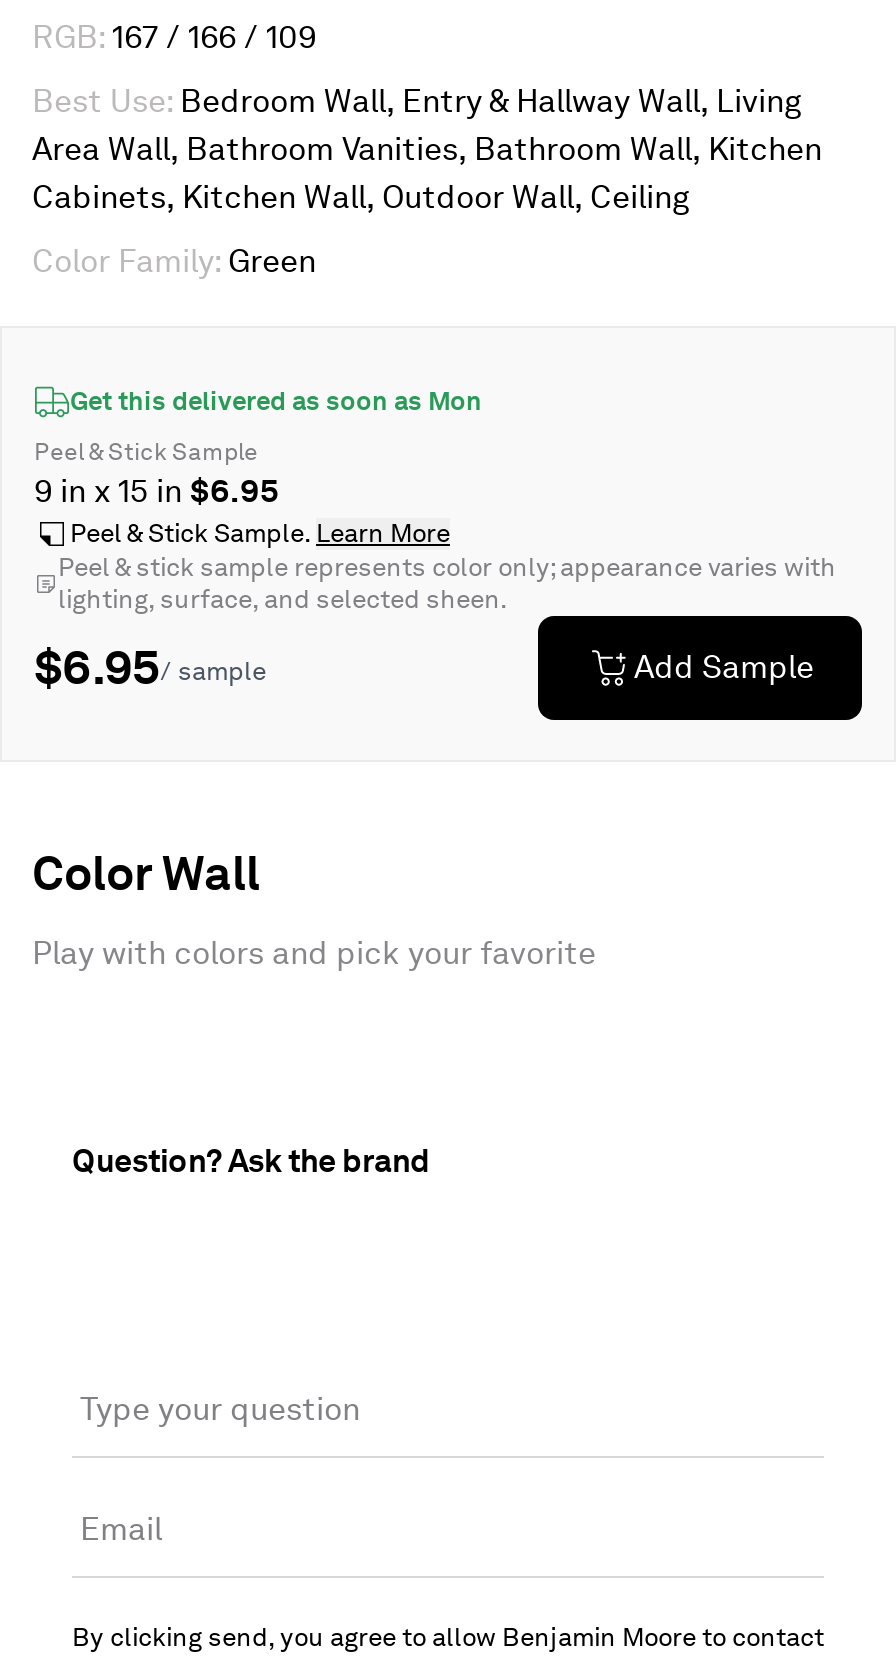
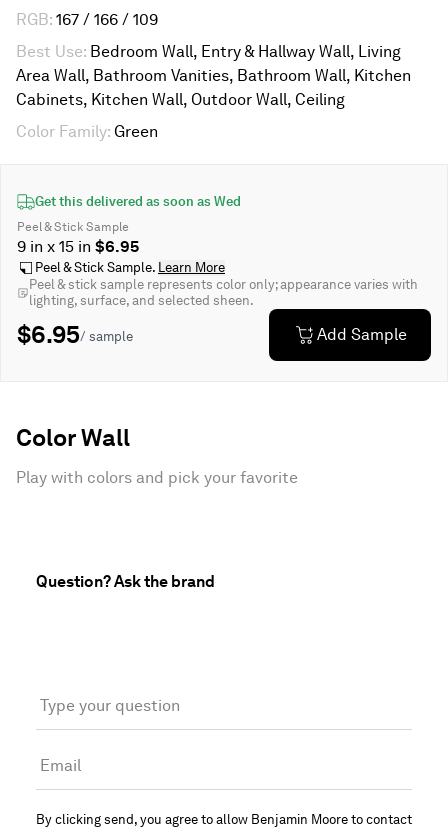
[70,385,482,415] Get this delivered as soon as Mon -> [35,194,241,209] Get this delivered as soon as Wed

